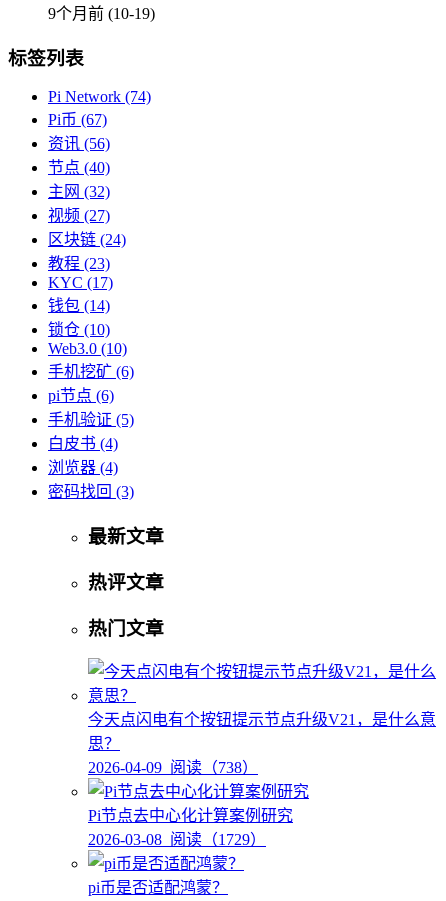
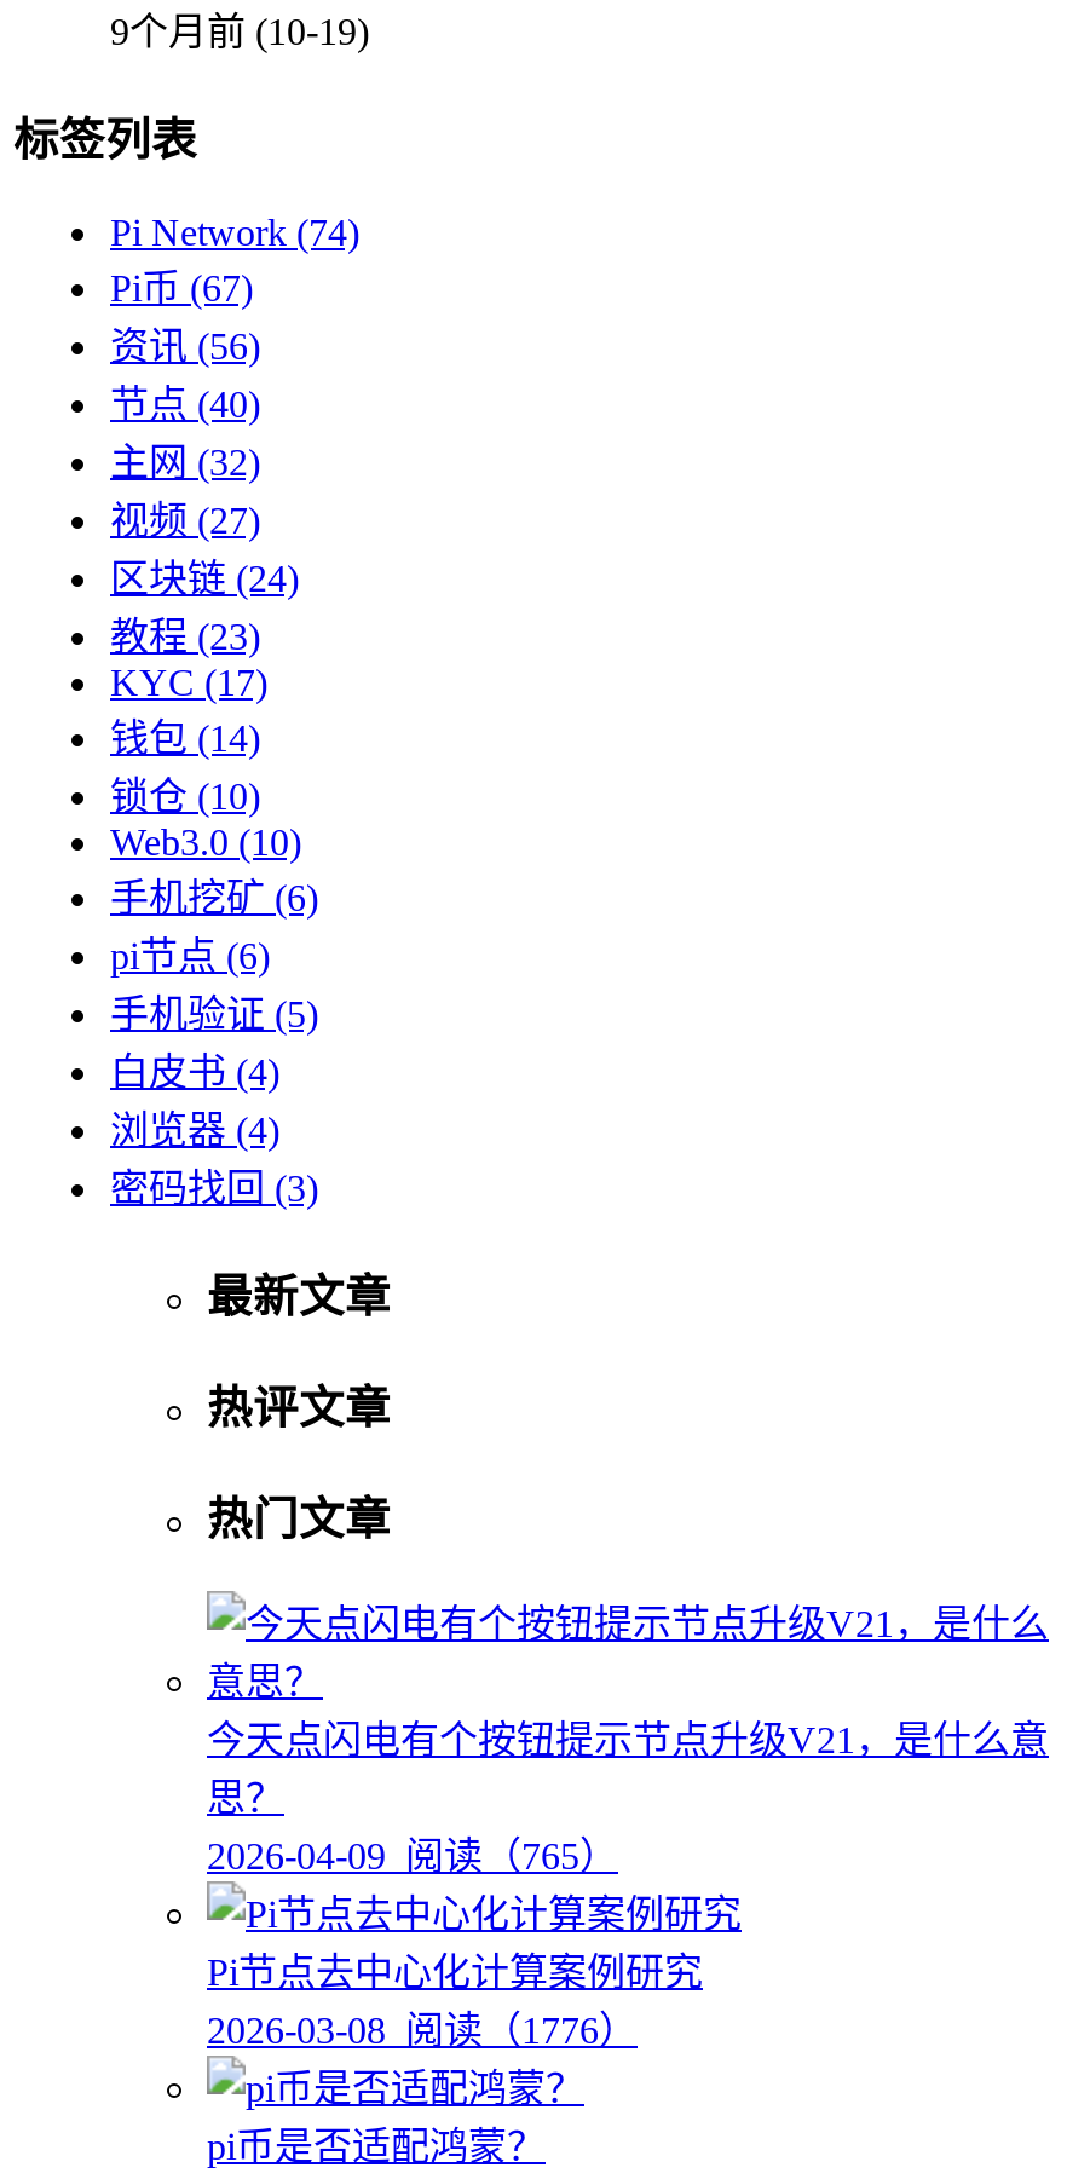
[88,759,258,776] 2026-04-09 阅读（738） -> [207,1836,618,1877] 2026-04-09 阅读（765）
[88,831,266,848] 2026-03-08 阅读（1729） -> [207,2010,638,2051] 2026-03-08 阅读（1776）

